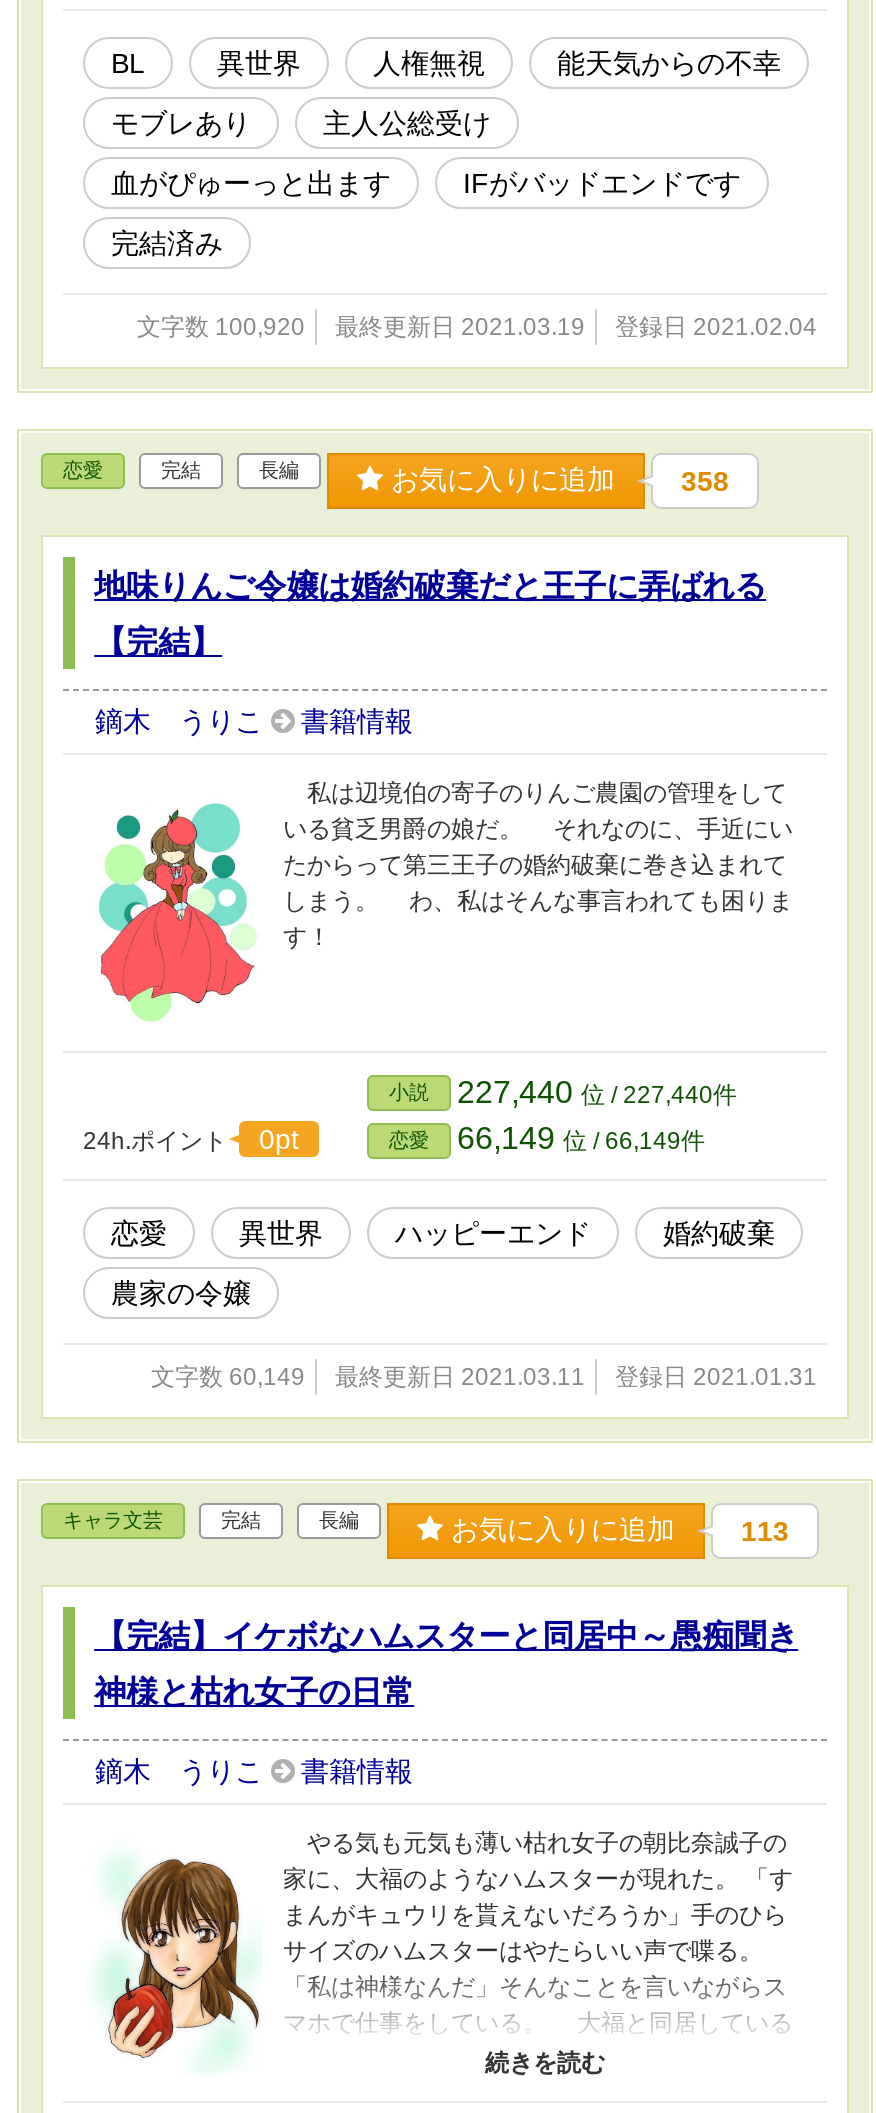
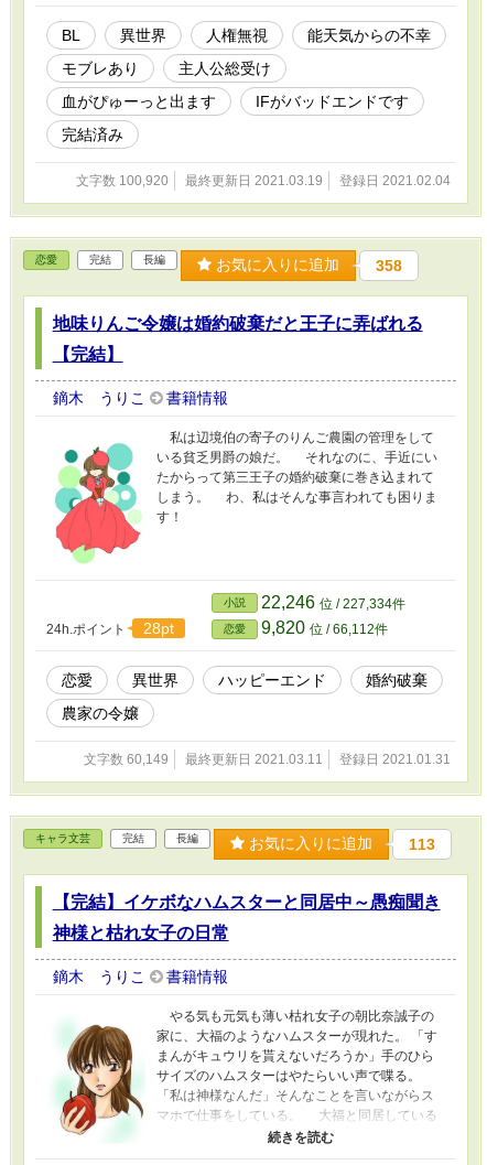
[389,1074,737,1108] 小説 227,440位 / 227,440件 -> [224,592,405,611] 小説 22,246位 / 227,334件
[83,1122,299,1154] 24h.ポイント 0pt -> [46,619,174,637] 24h.ポイント 28pt
[457,1120,705,1154] 66,149位 / 66,149件 -> [261,618,388,637] 9,820位 / 66,112件

